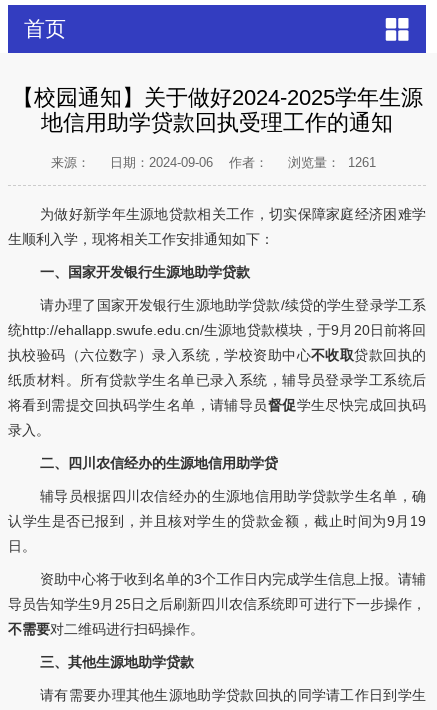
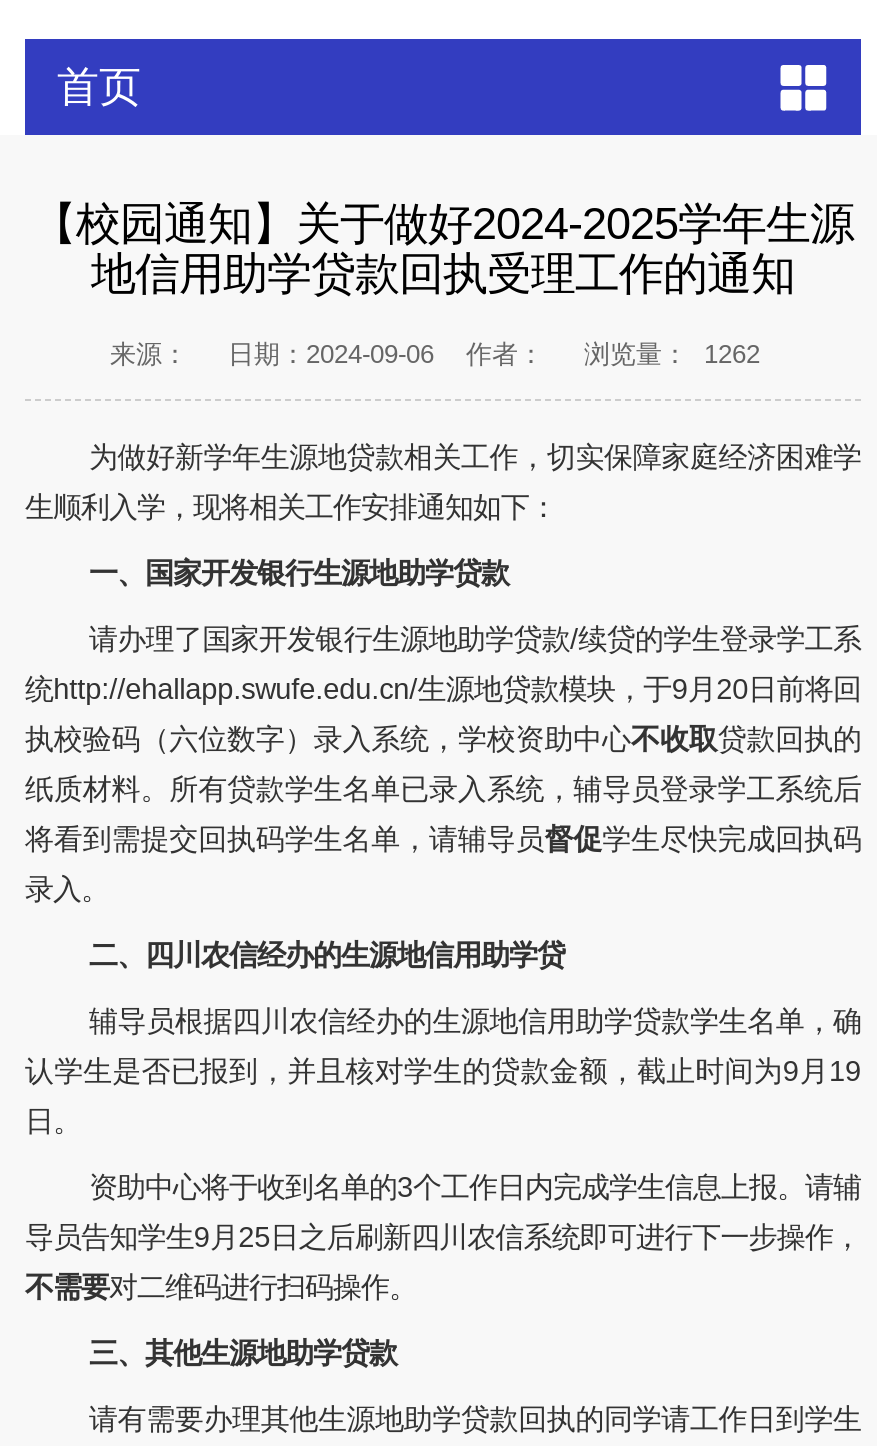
[50,155,375,170] 来源： 日期：2024-09-06 作者： 浏览量： 1261 -> [110,339,760,369] 来源： 日期：2024-09-06 作者： 浏览量： 1262

